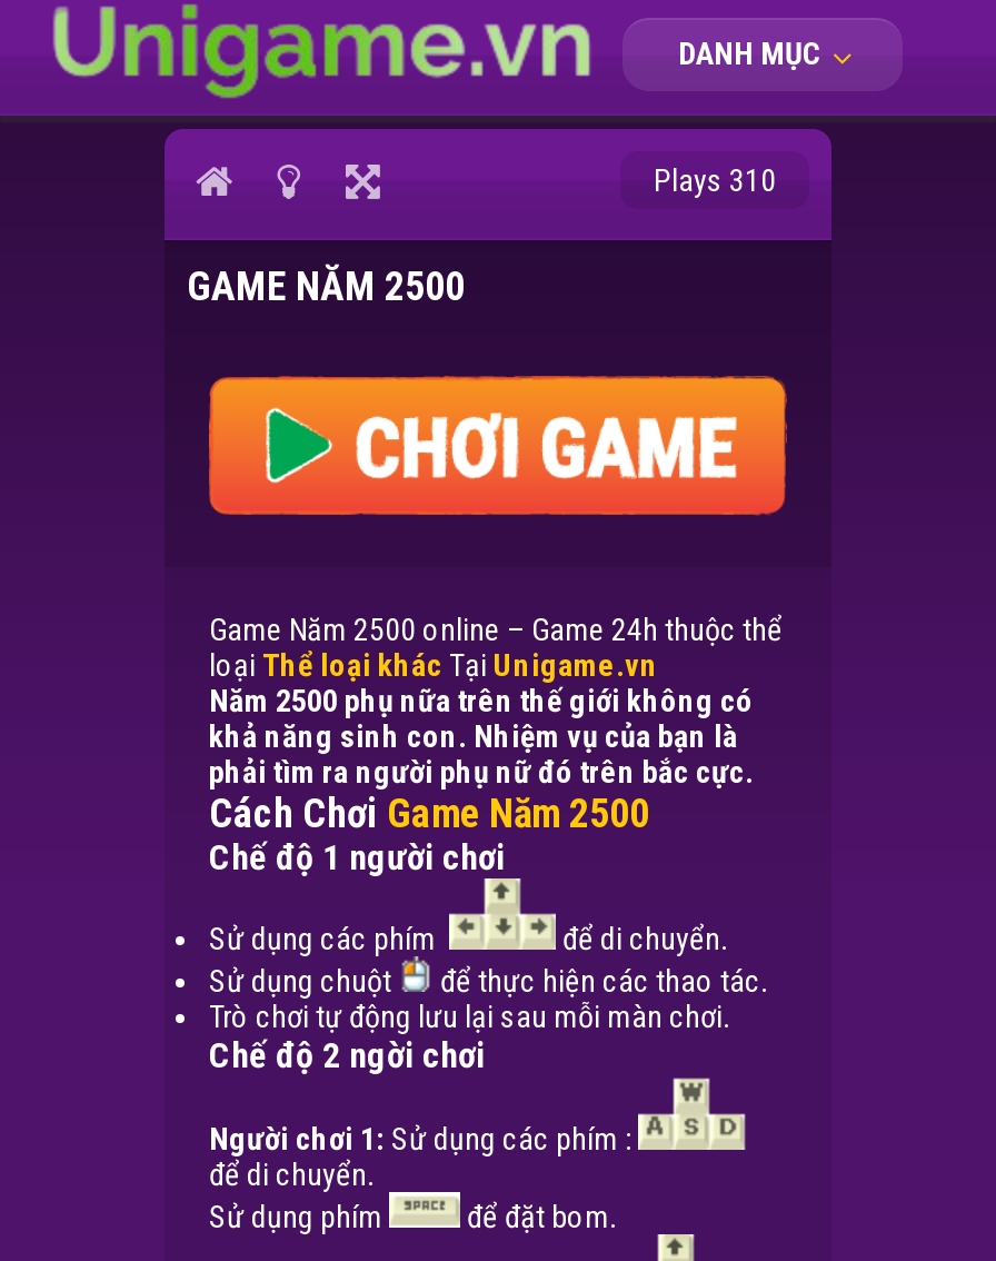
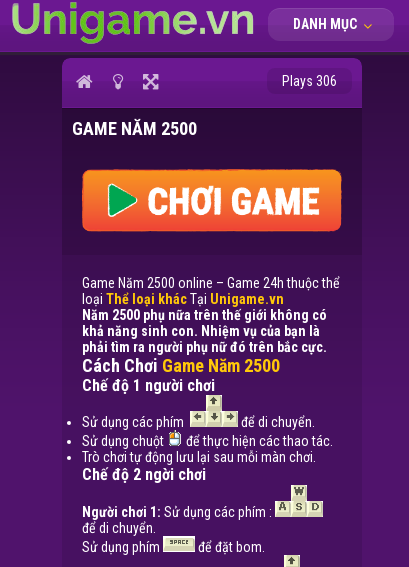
[654,162,776,198] Plays 310 -> [282,73,337,89] Plays 306

